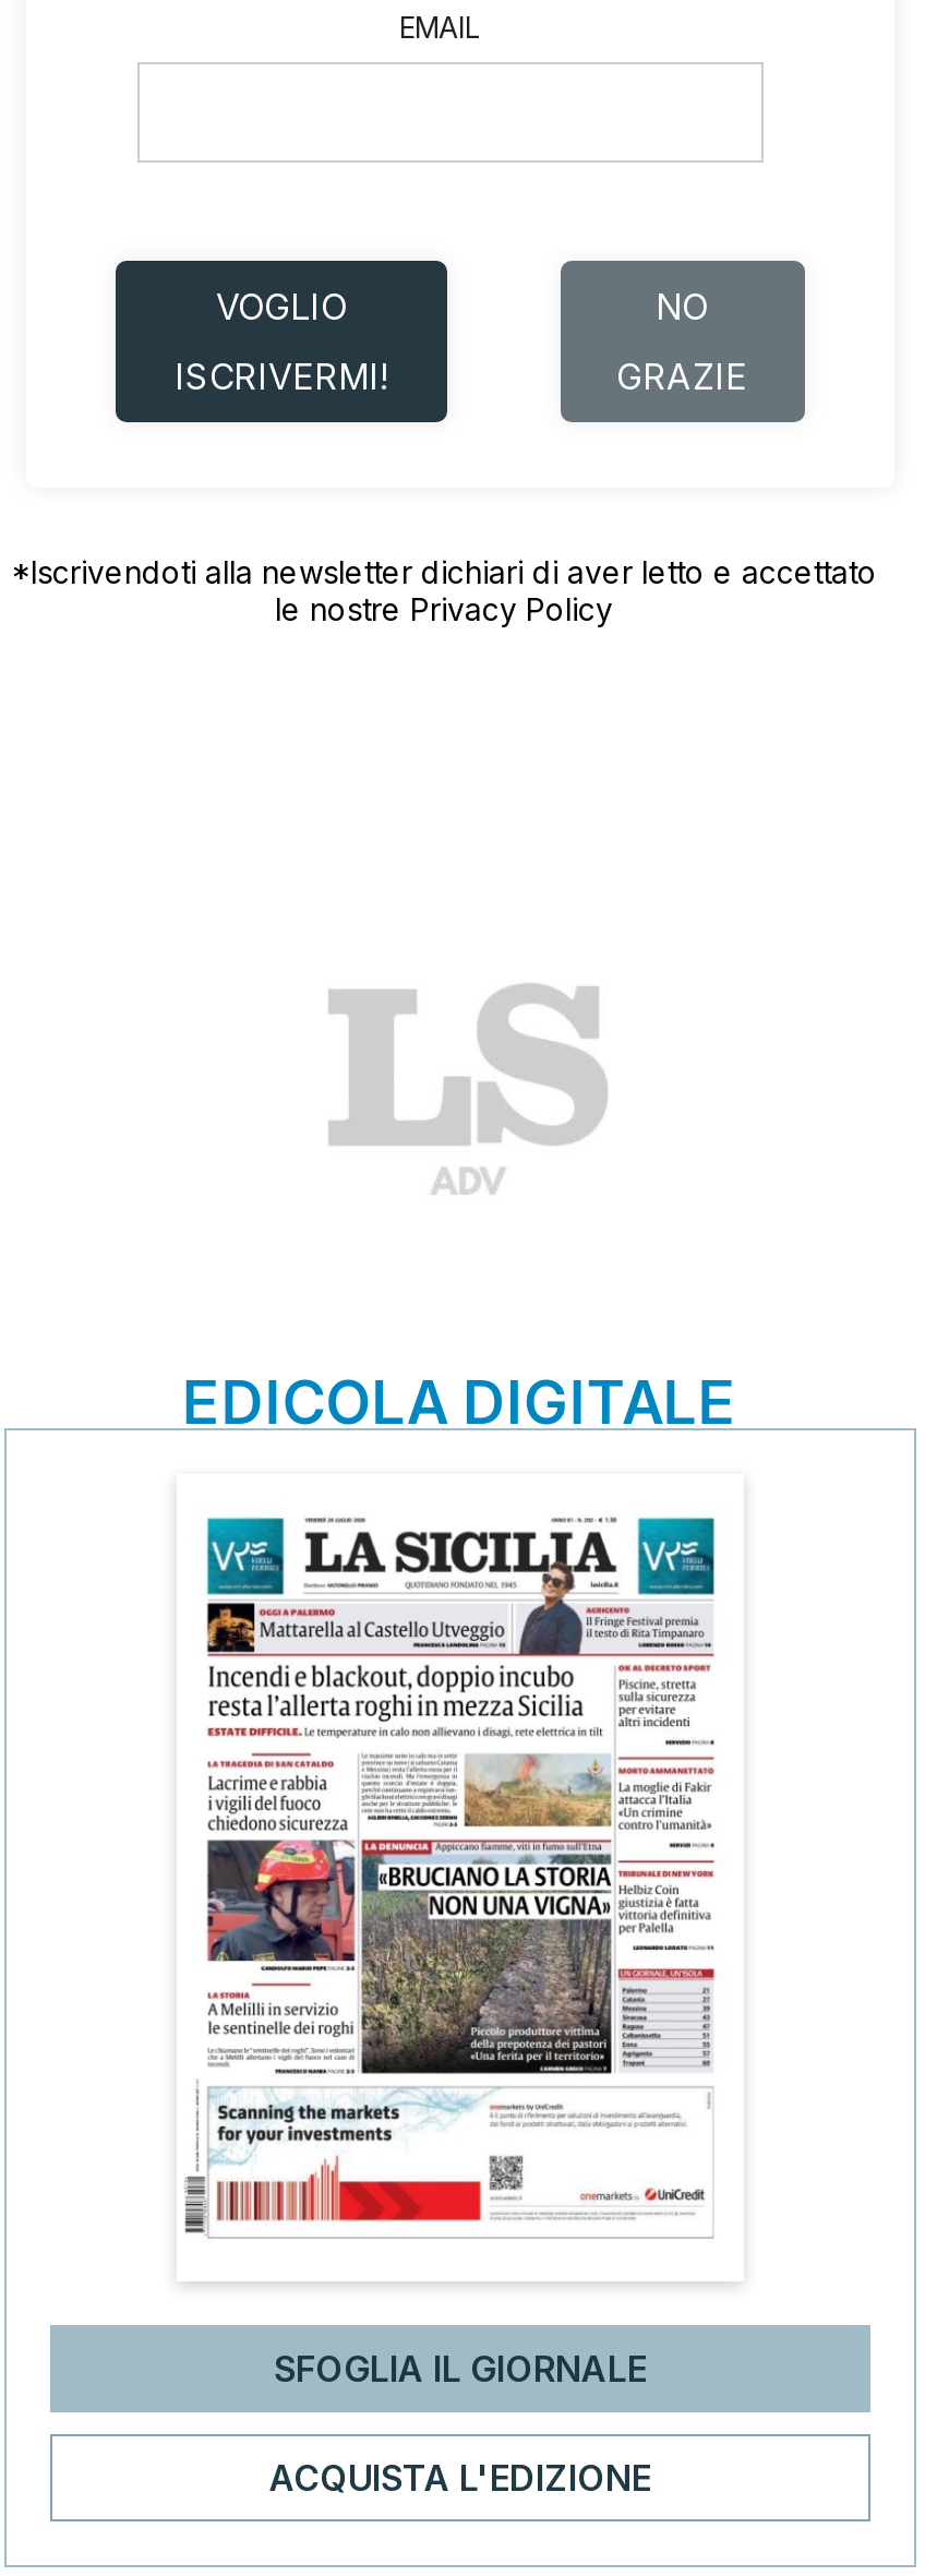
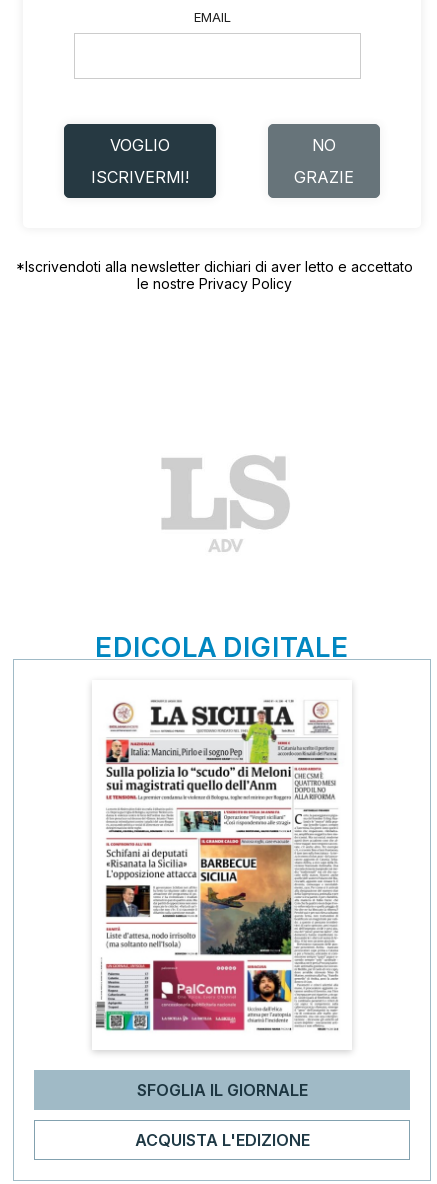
[192,1515,716,2238] [image] -> [98,700,338,1031] [image]

